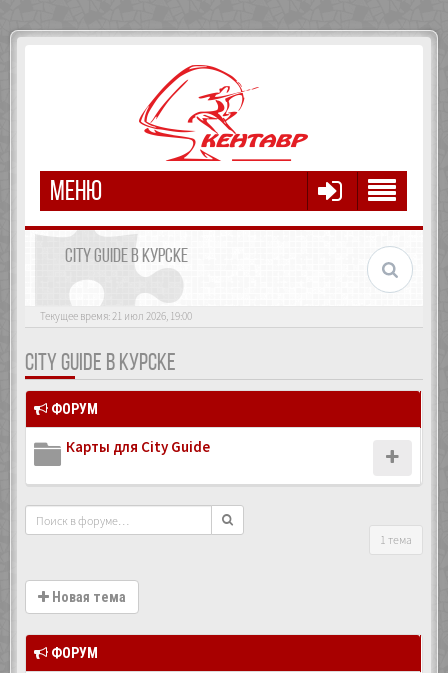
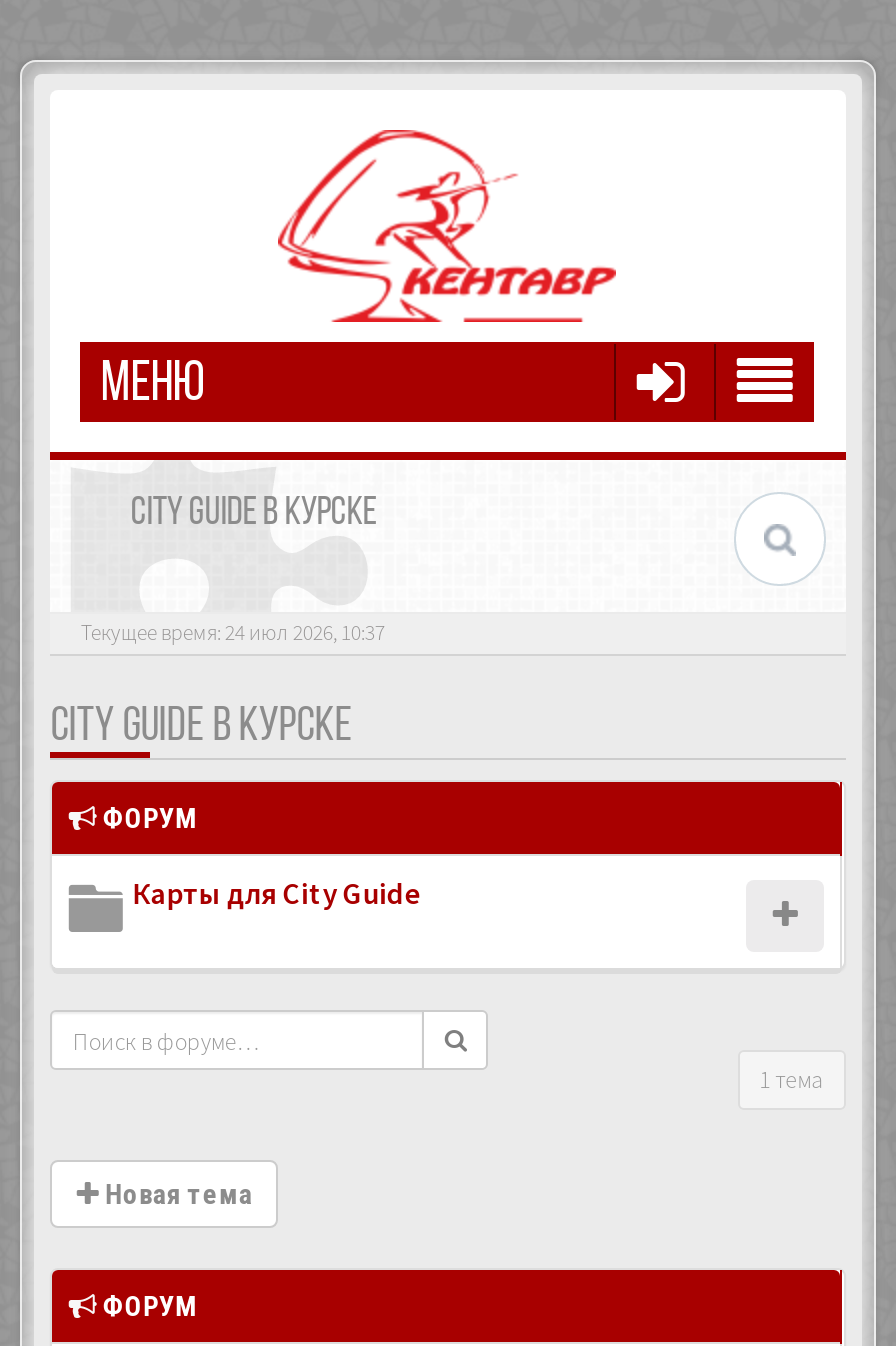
[40,309,192,323] Текущее время: 21 июл 2026, 19:00 -> [81,618,385,646] Текущее время: 24 июл 2026, 10:37

